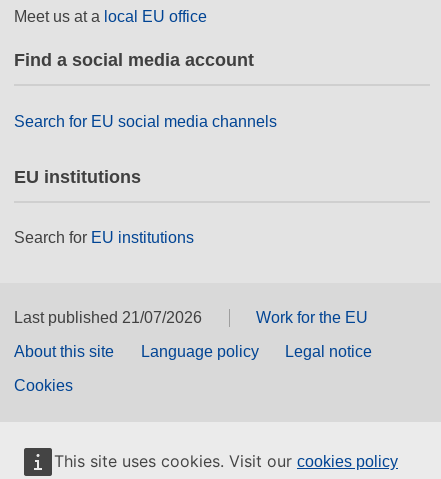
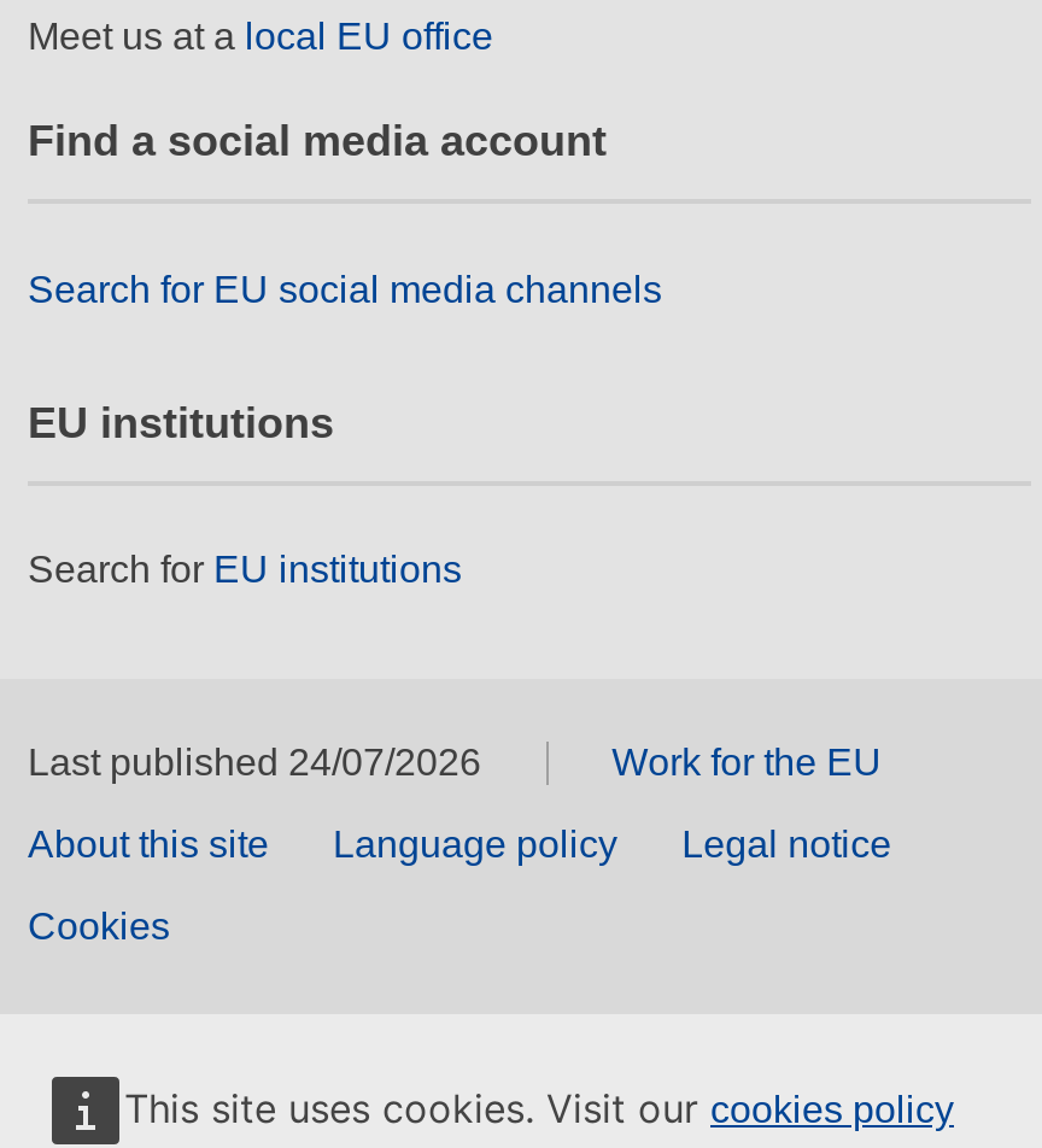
[14,309,202,326] Last published 21/07/2026 -> [28,743,481,784] Last published 24/07/2026

